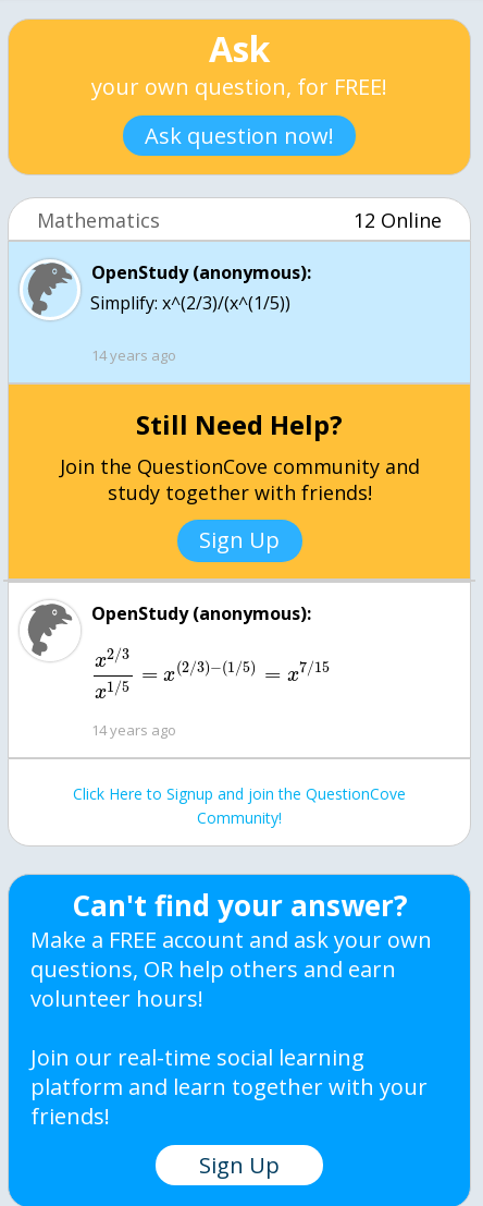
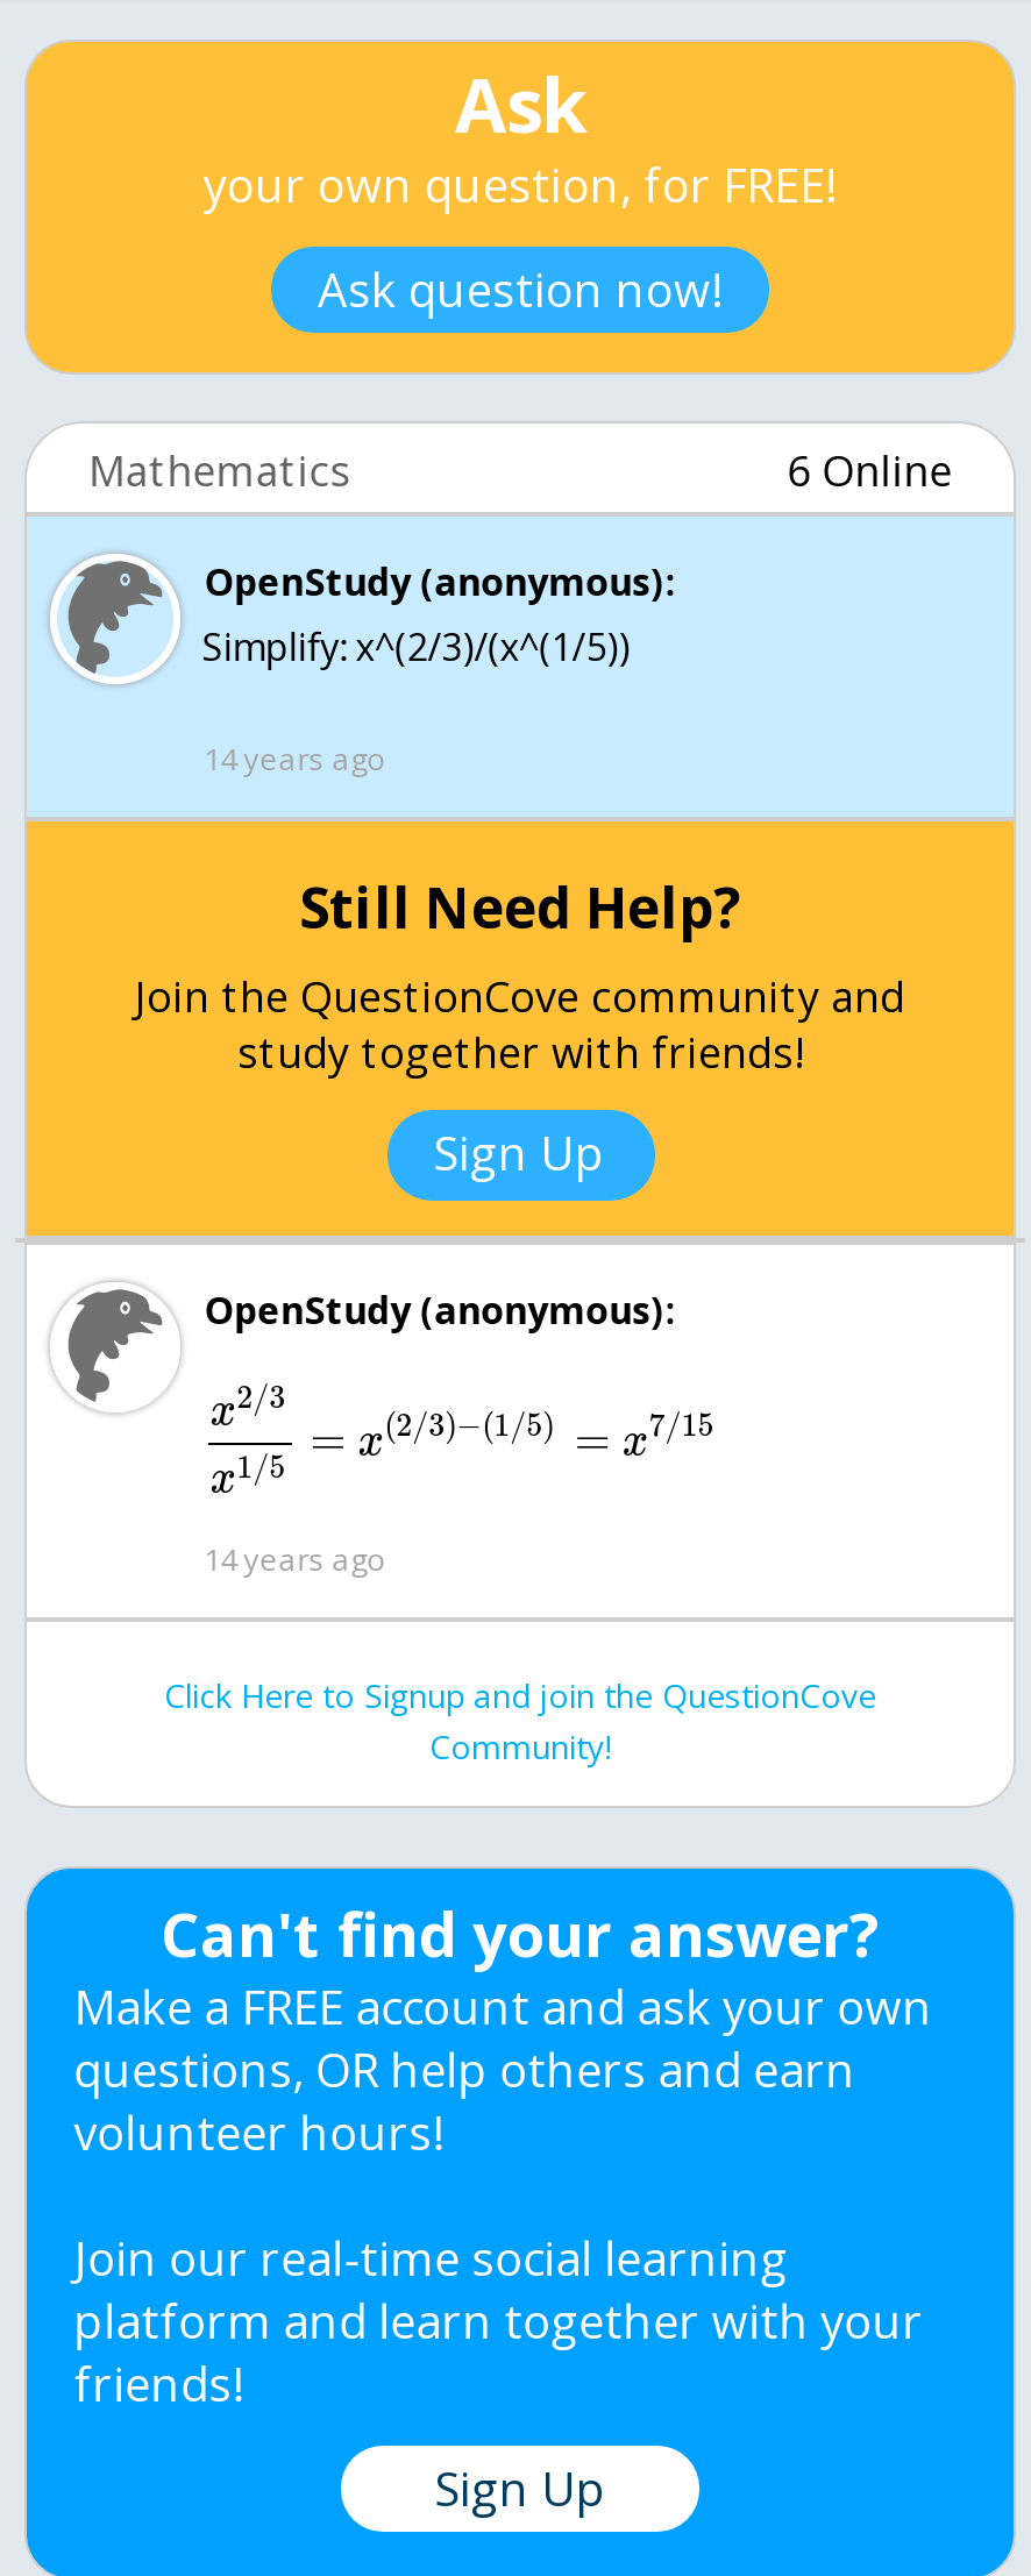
[353,207,441,233] 12 Online -> [787,442,953,498] 6 Online

